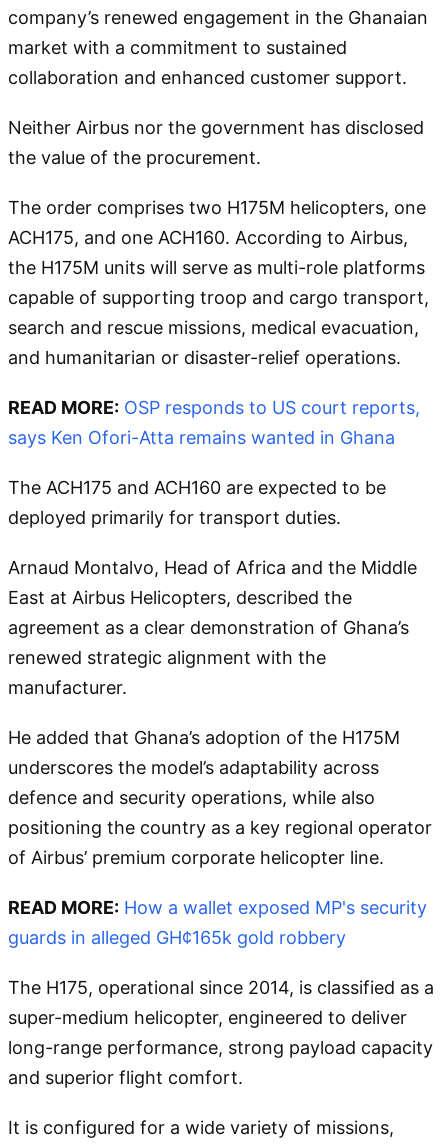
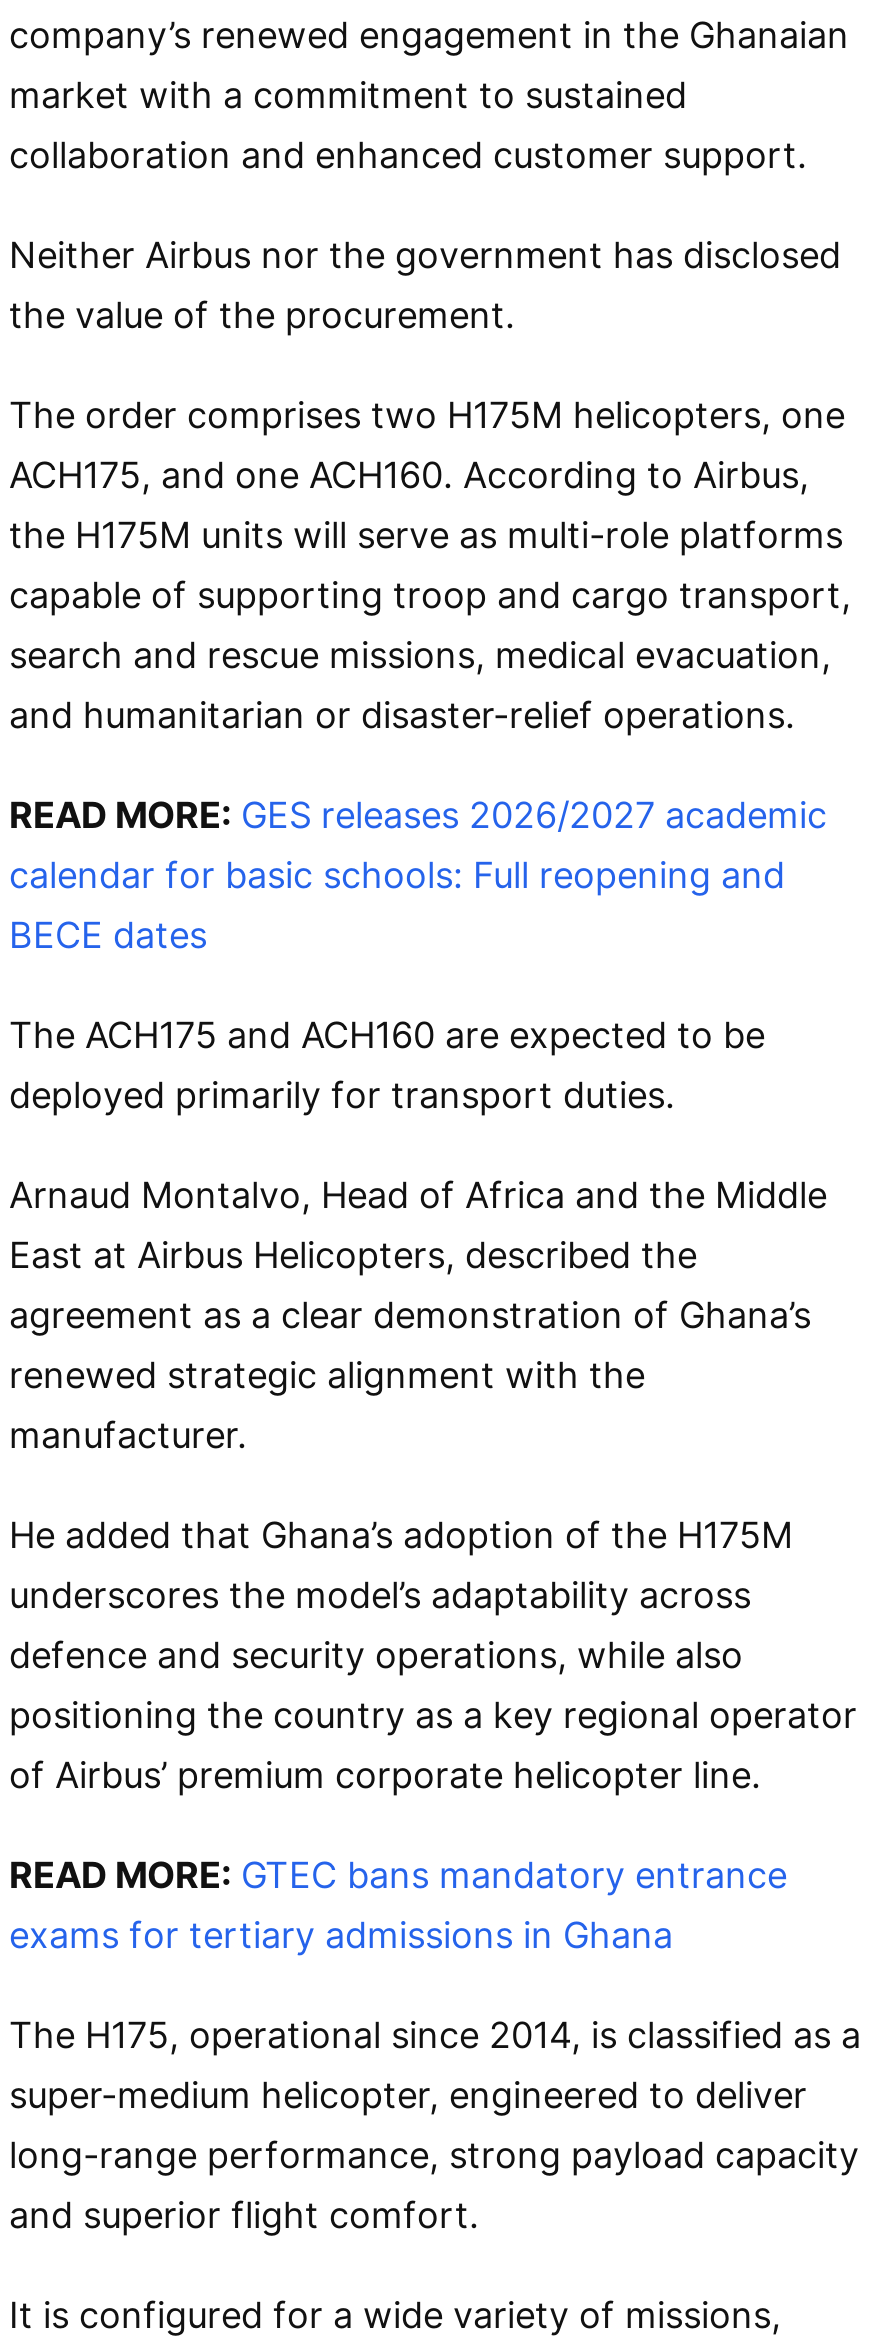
[8,397,420,448] READ MORE: OSP responds to US court reports, | says Ken Ofori-Atta remains wanted in Ghana -> [9,794,827,956] READ MORE: GES releases 2026/2027 academic | calendar for basic schools: Full reopening and | BECE dates
[8,897,427,948] READ MORE: How a wallet exposed MP's security | guards in alleged GH¢165k gold robbery -> [9,1854,787,1956] READ MORE: GTEC bans mandatory entrance | exams for tertiary admissions in Ghana

